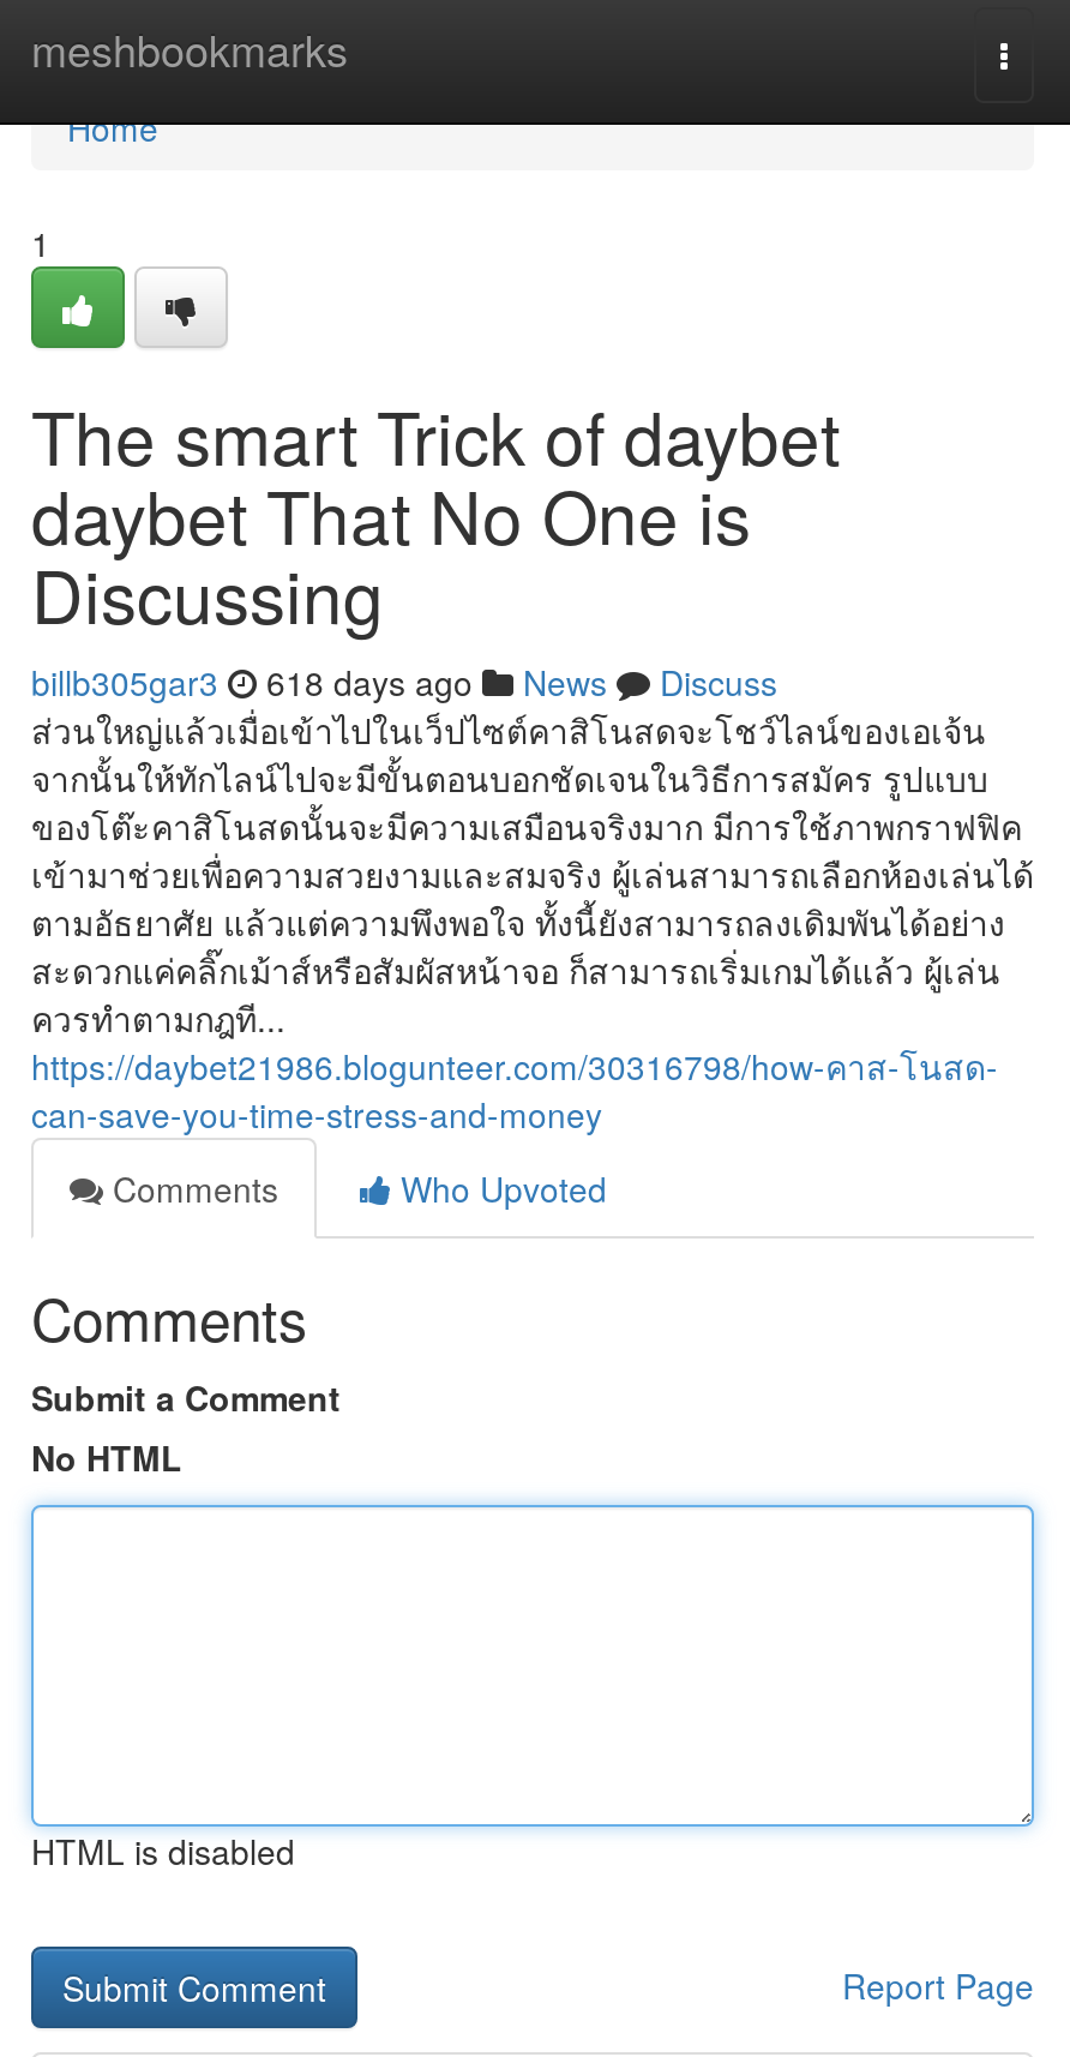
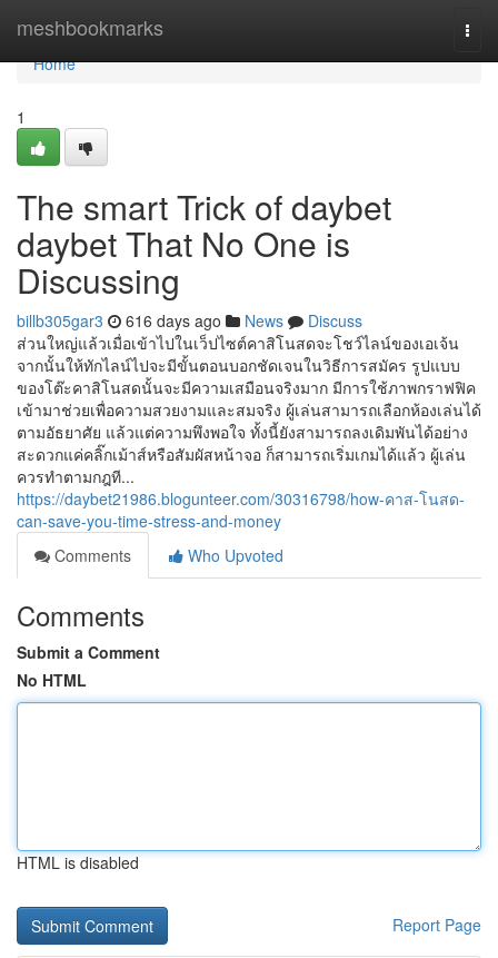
[31,658,777,706] billb305gar3 618 days ago News Discuss -> [17,309,362,332] billb305gar3 616 days ago News Discuss

